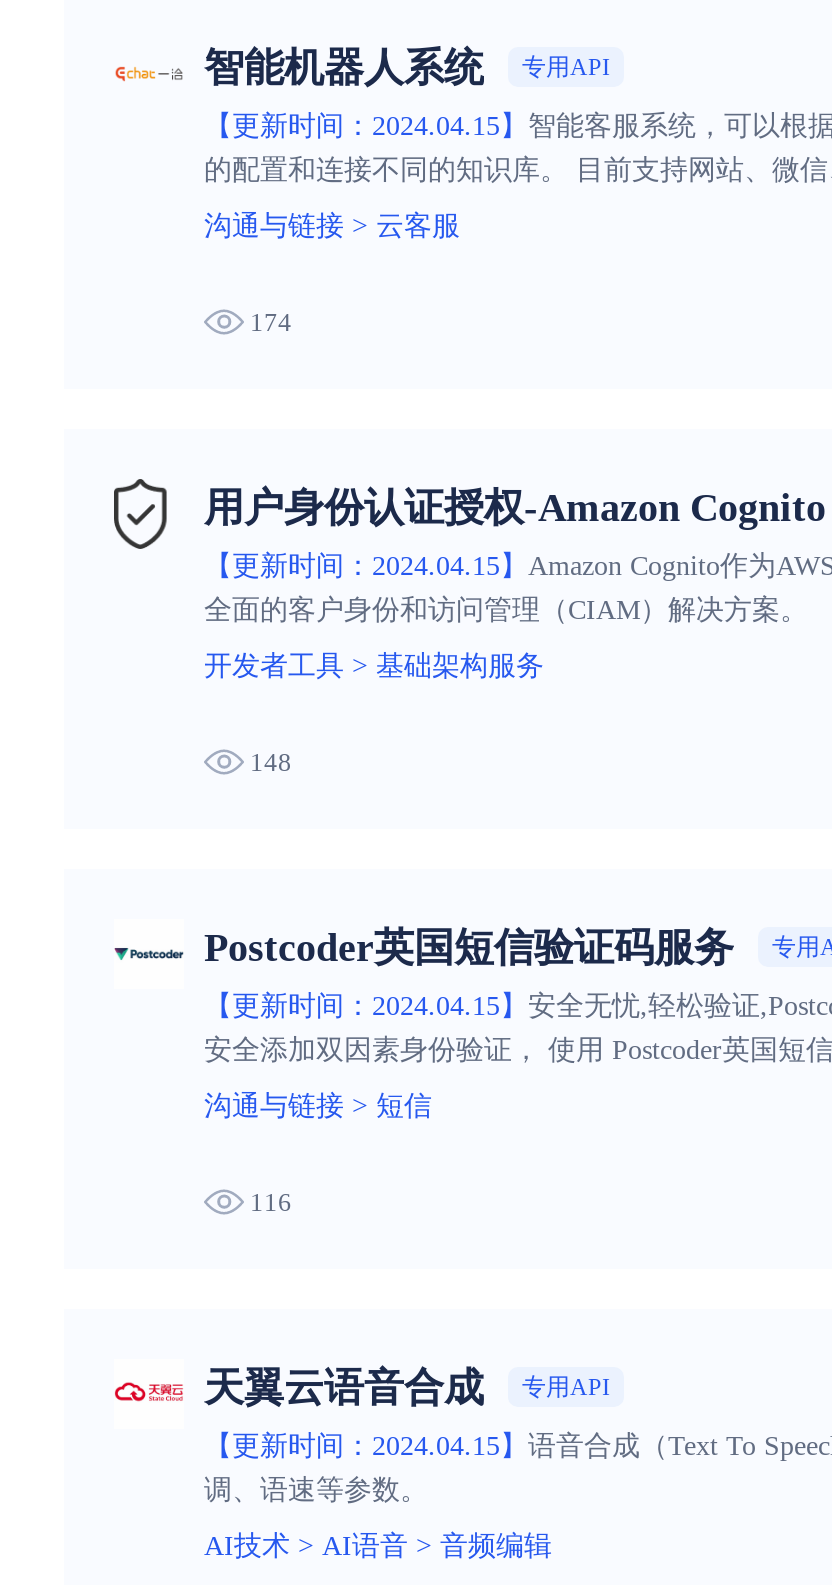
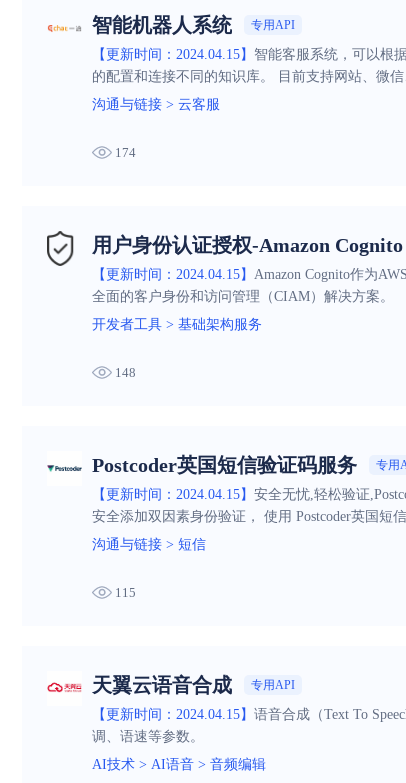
[244,1186,292,1216] 116 -> [112,584,136,599] 115

